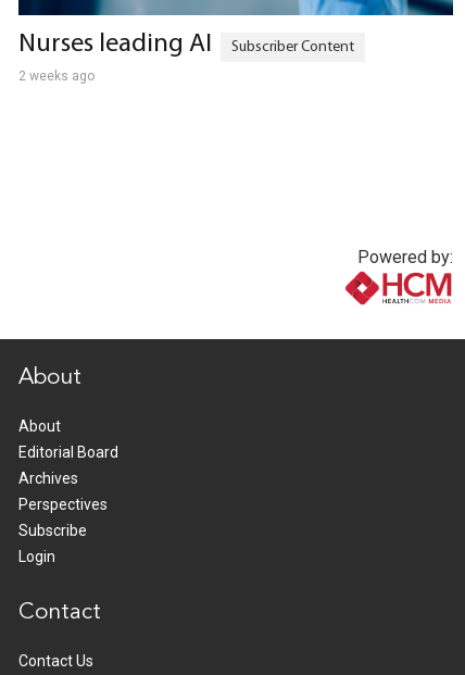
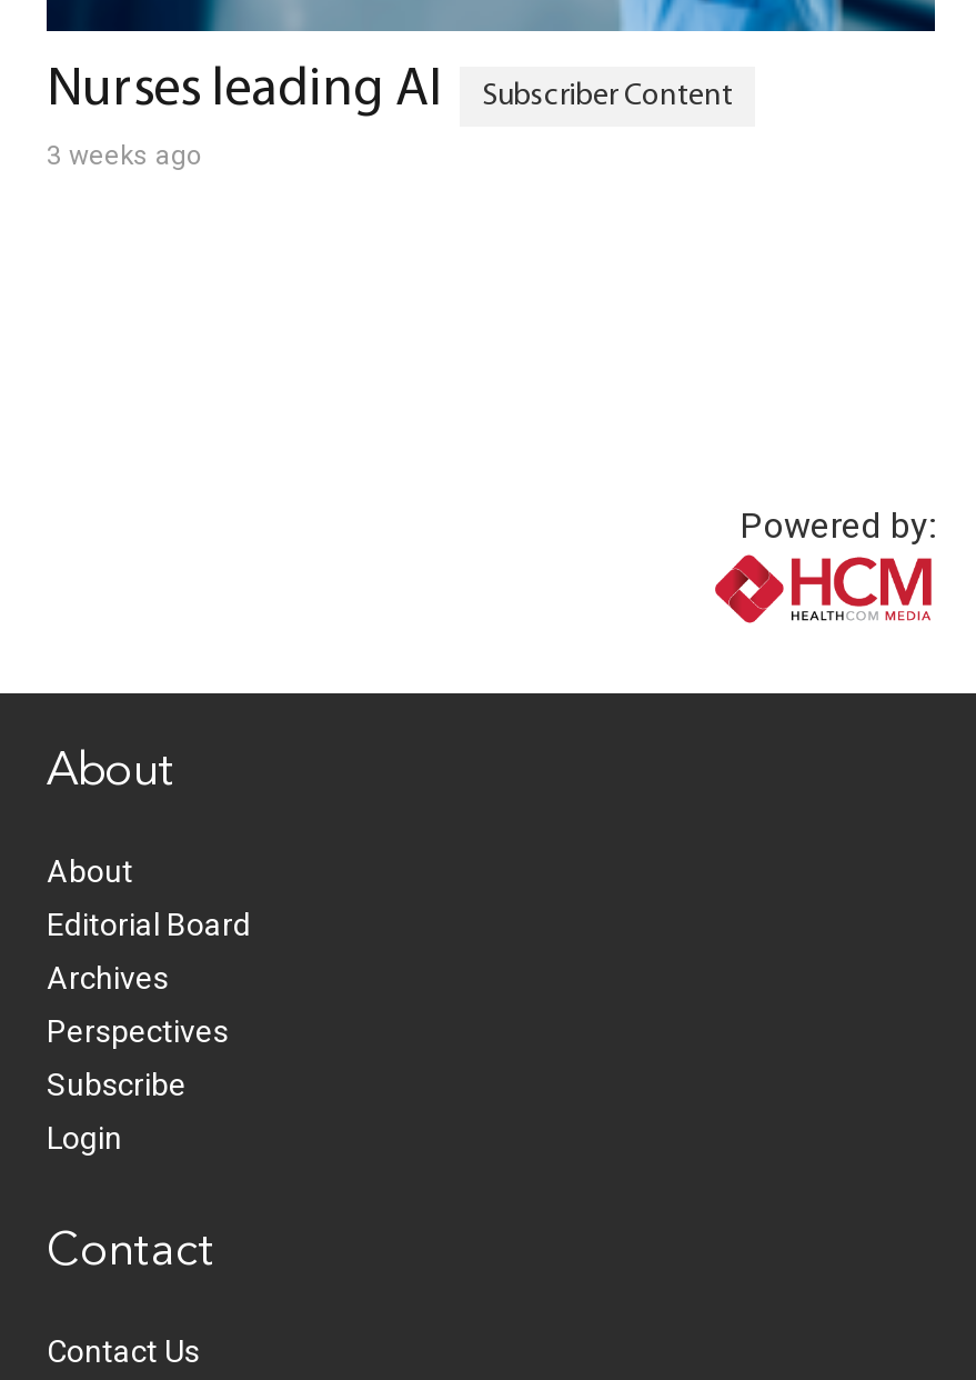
[18,68,95,84] 2 weeks ago -> [47,140,202,171] 3 weeks ago

